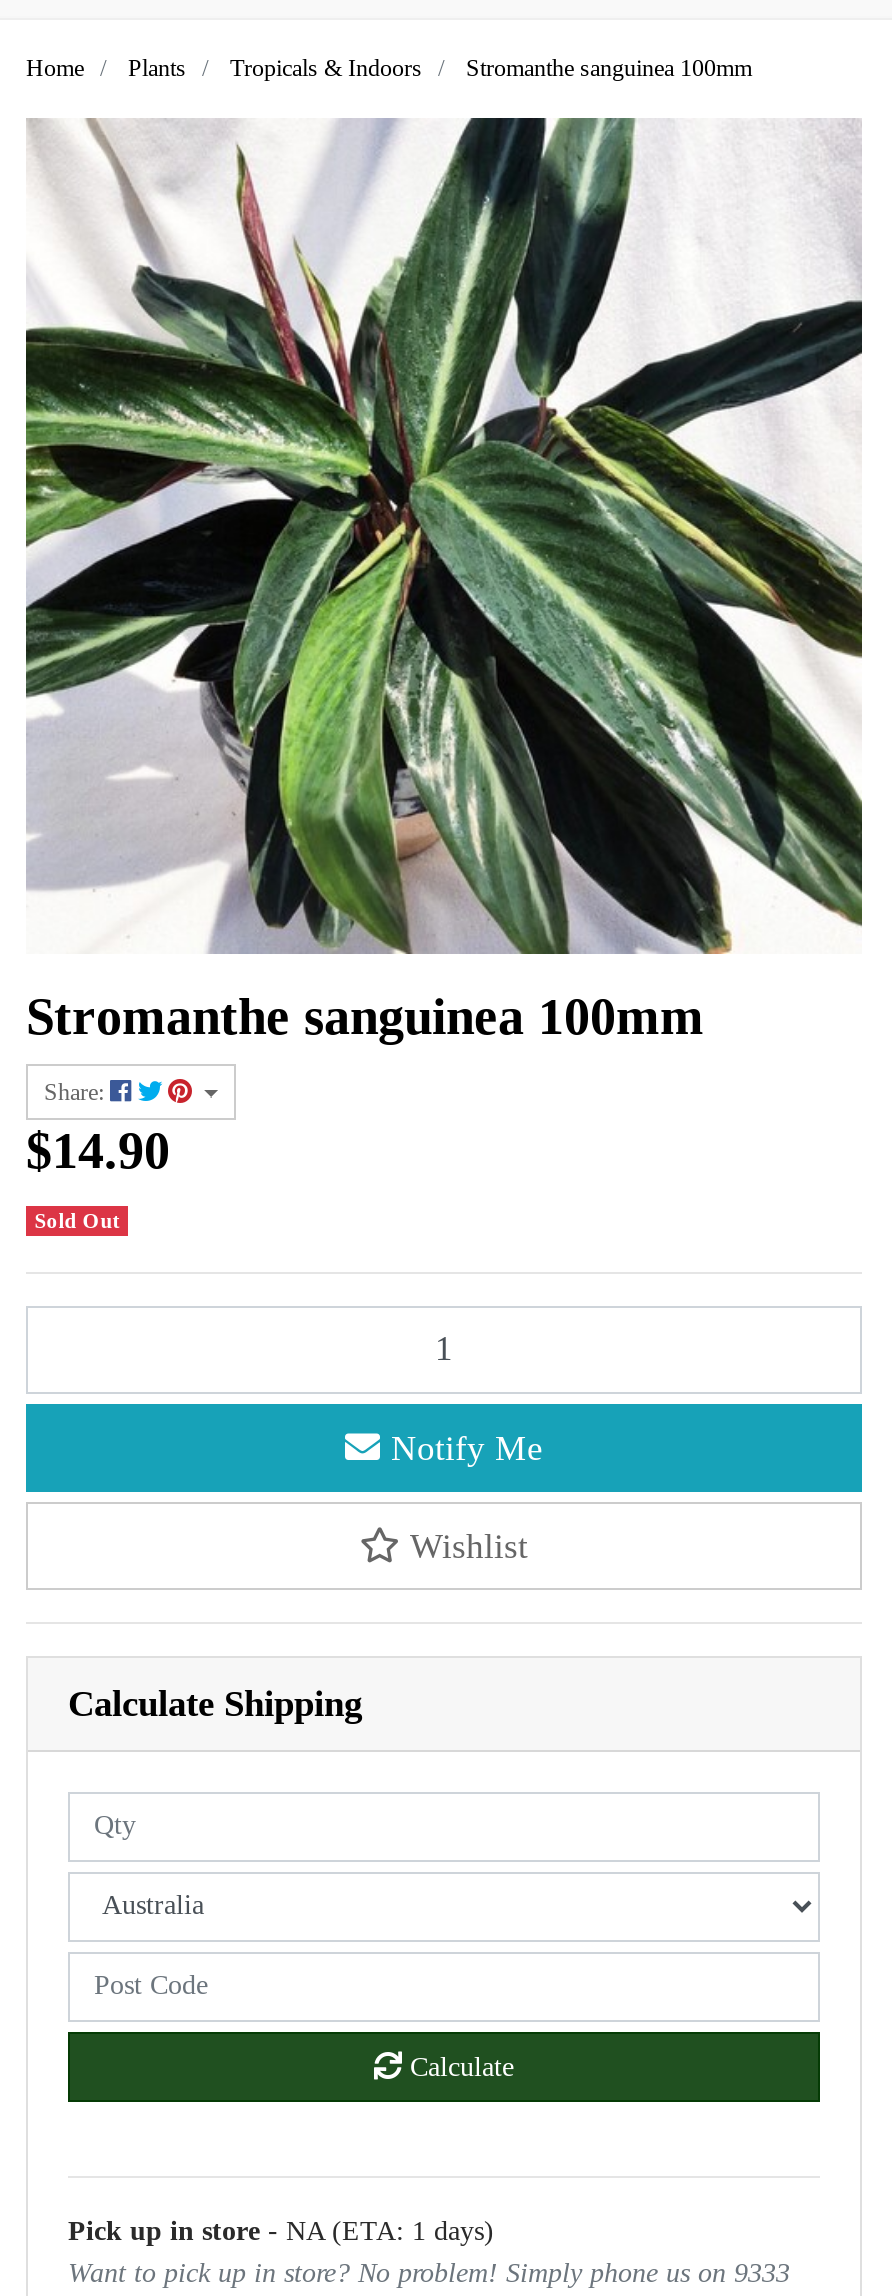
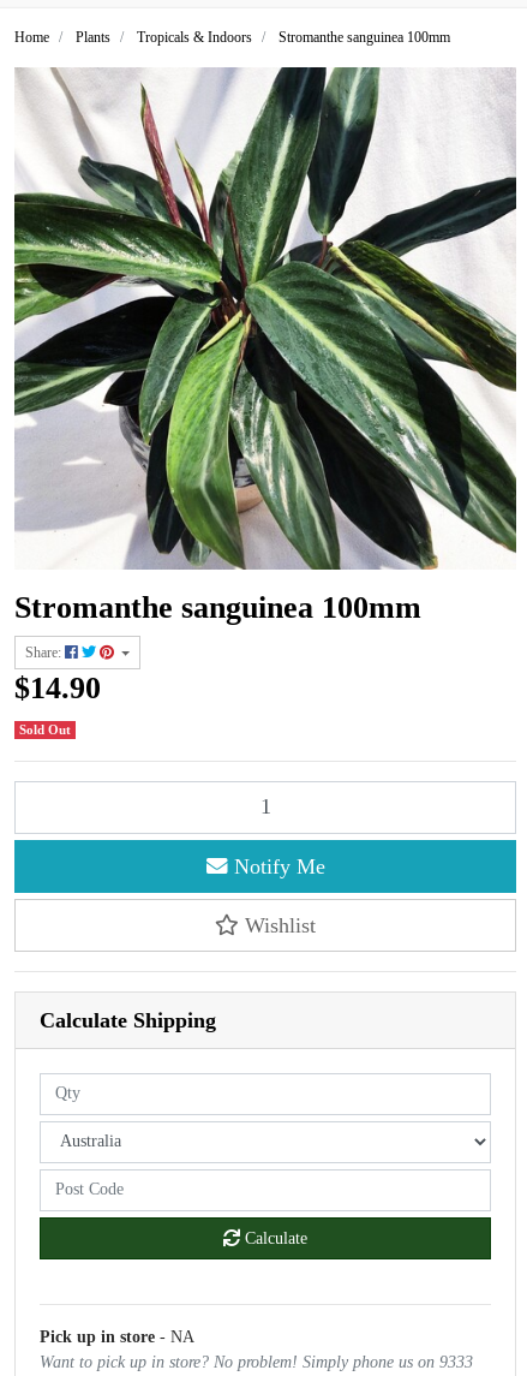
[68,2216,494,2246] Pick up in store - NA (ETA: 1 days) -> [40,1328,194,1346] Pick up in store - NA

